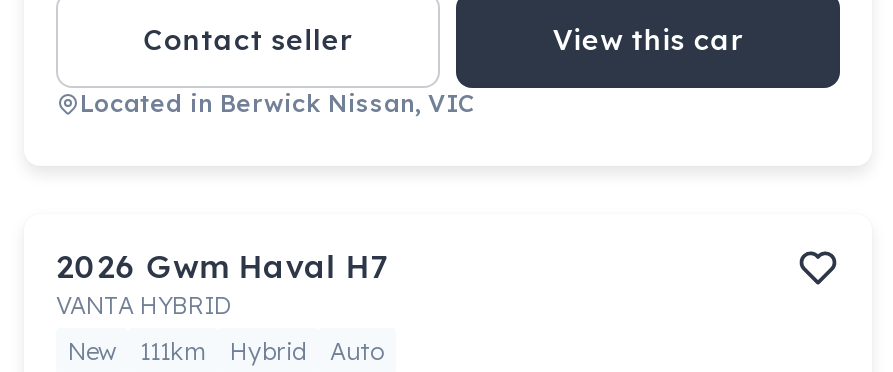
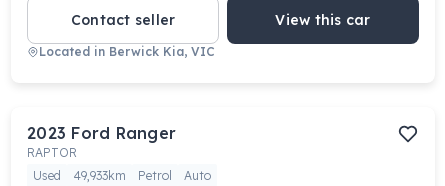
[80,88,476,118] Located in Berwick Nissan, VIC -> [39,44,215,59] Located in Berwick Kia, VIC
[56,246,389,320] 2026 Gwm Haval H7 | VANTA HYBRID -> [27,123,176,160] 2023 Ford Ranger | RAPTOR
[68,336,306,366] New | 111km | Hybrid -> [33,168,172,183] Used | 49,933km | Petrol

